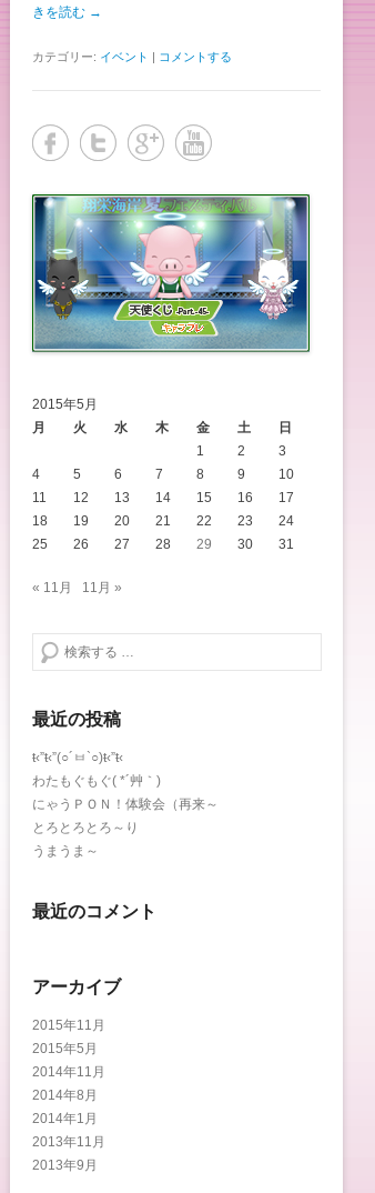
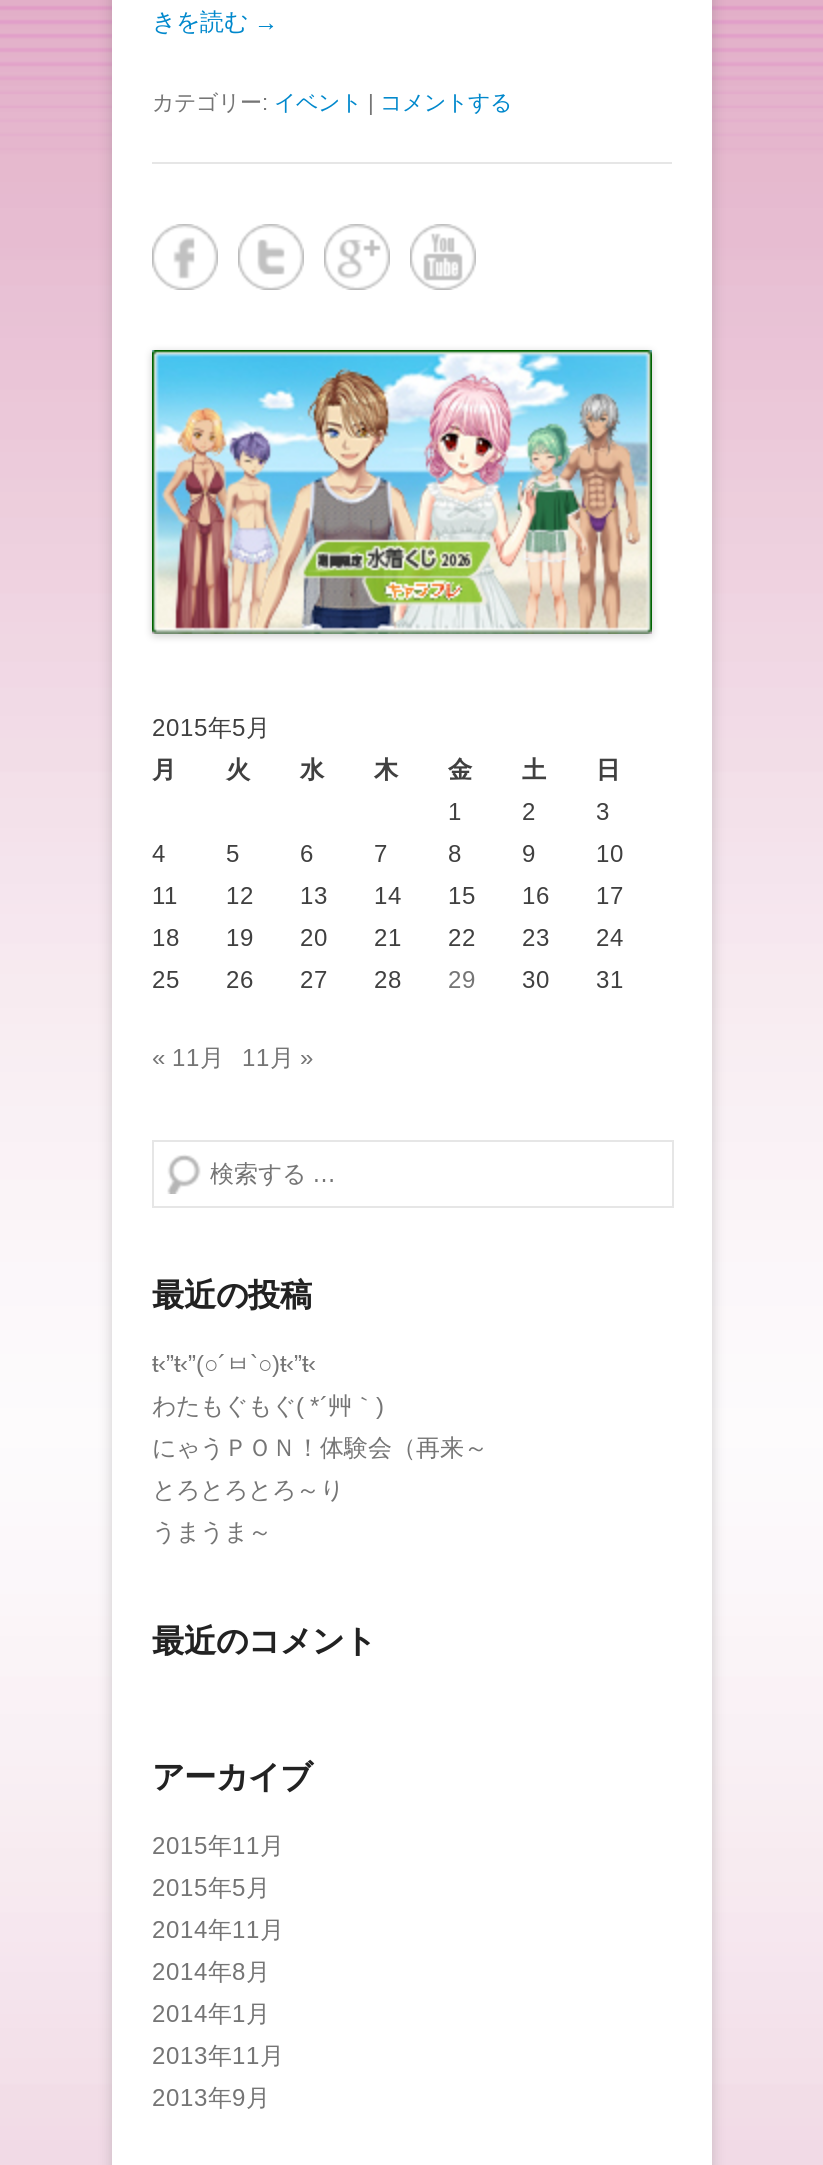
[34,196,307,350] [image] -> [154,352,650,632] [image]

